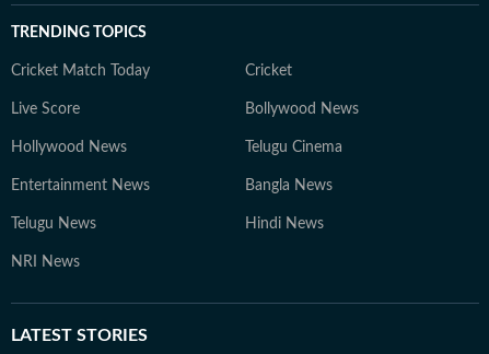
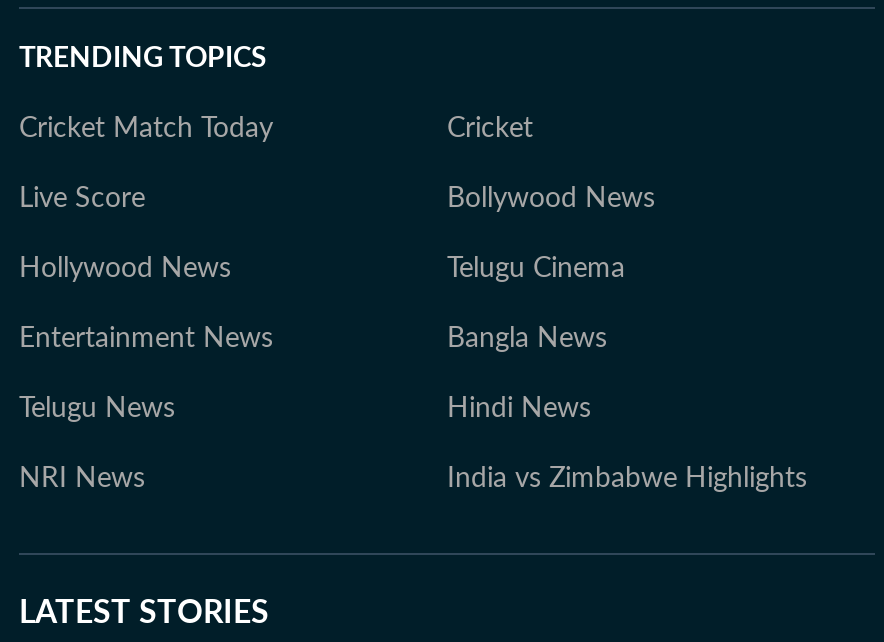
none -> [447,464,807,492] India vs Zimbabwe Highlights

